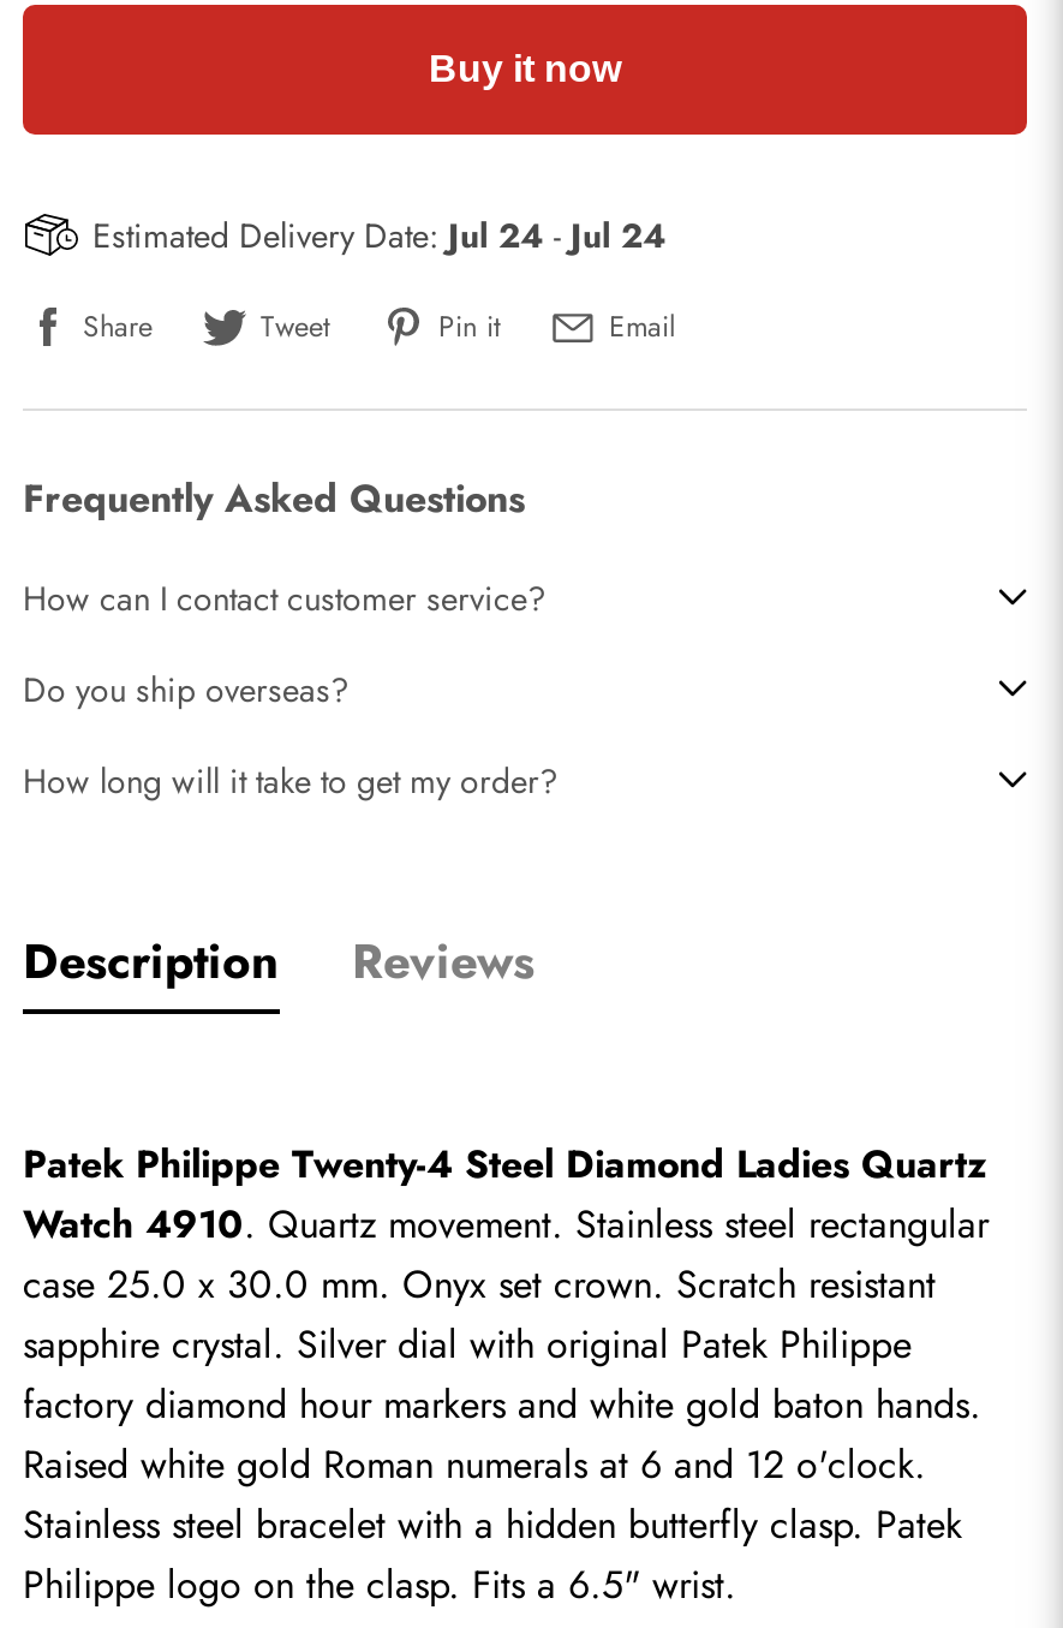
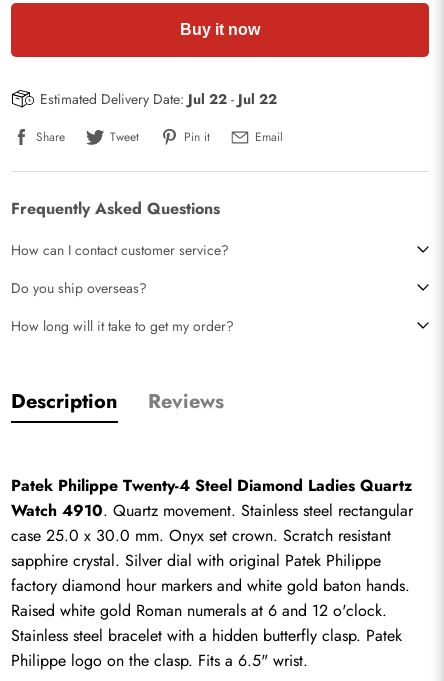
[92,211,667,260] Estimated Delivery Date: Jul 24 - Jul 24 -> [40,89,277,109] Estimated Delivery Date: Jul 22 - Jul 22

